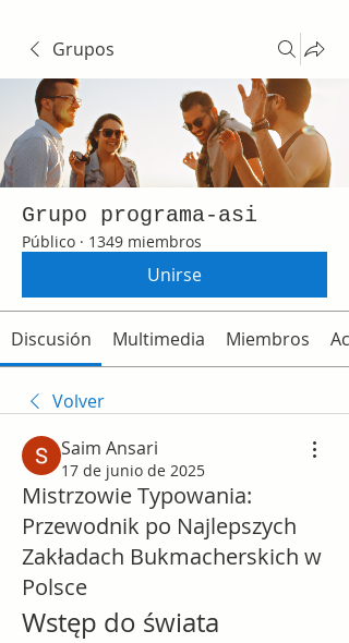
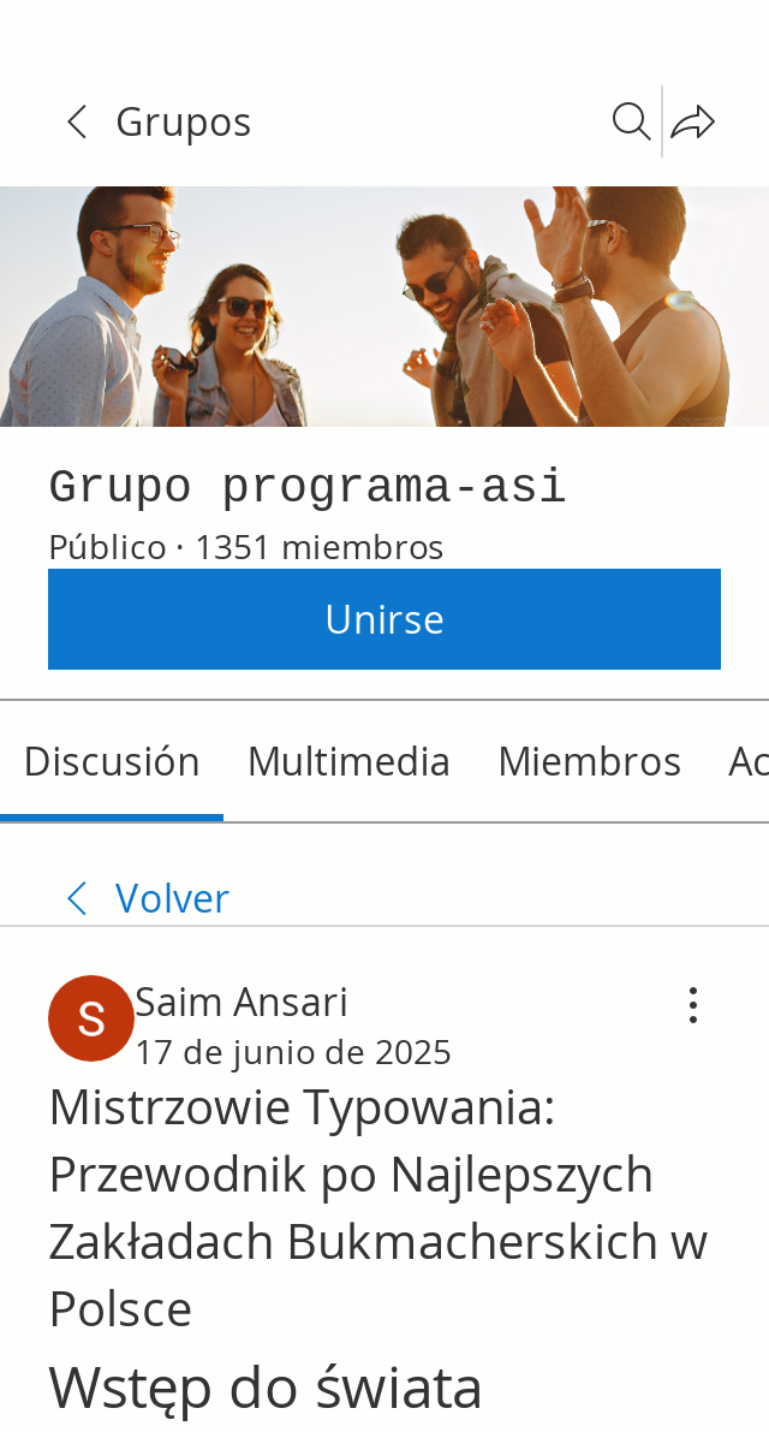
[22,231,202,252] Público · 1349 miembros -> [48,523,445,569] Público · 1351 miembros

